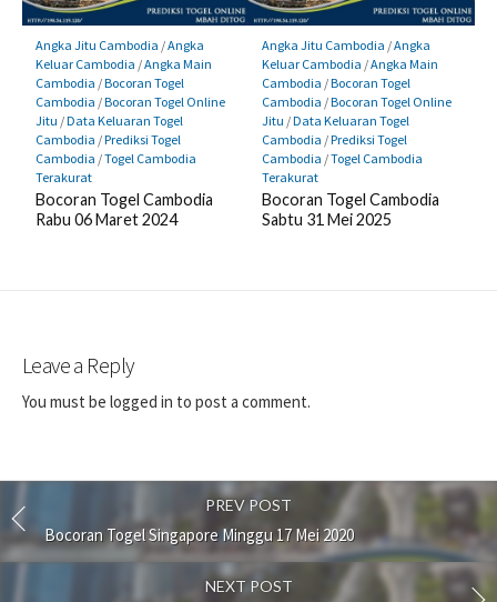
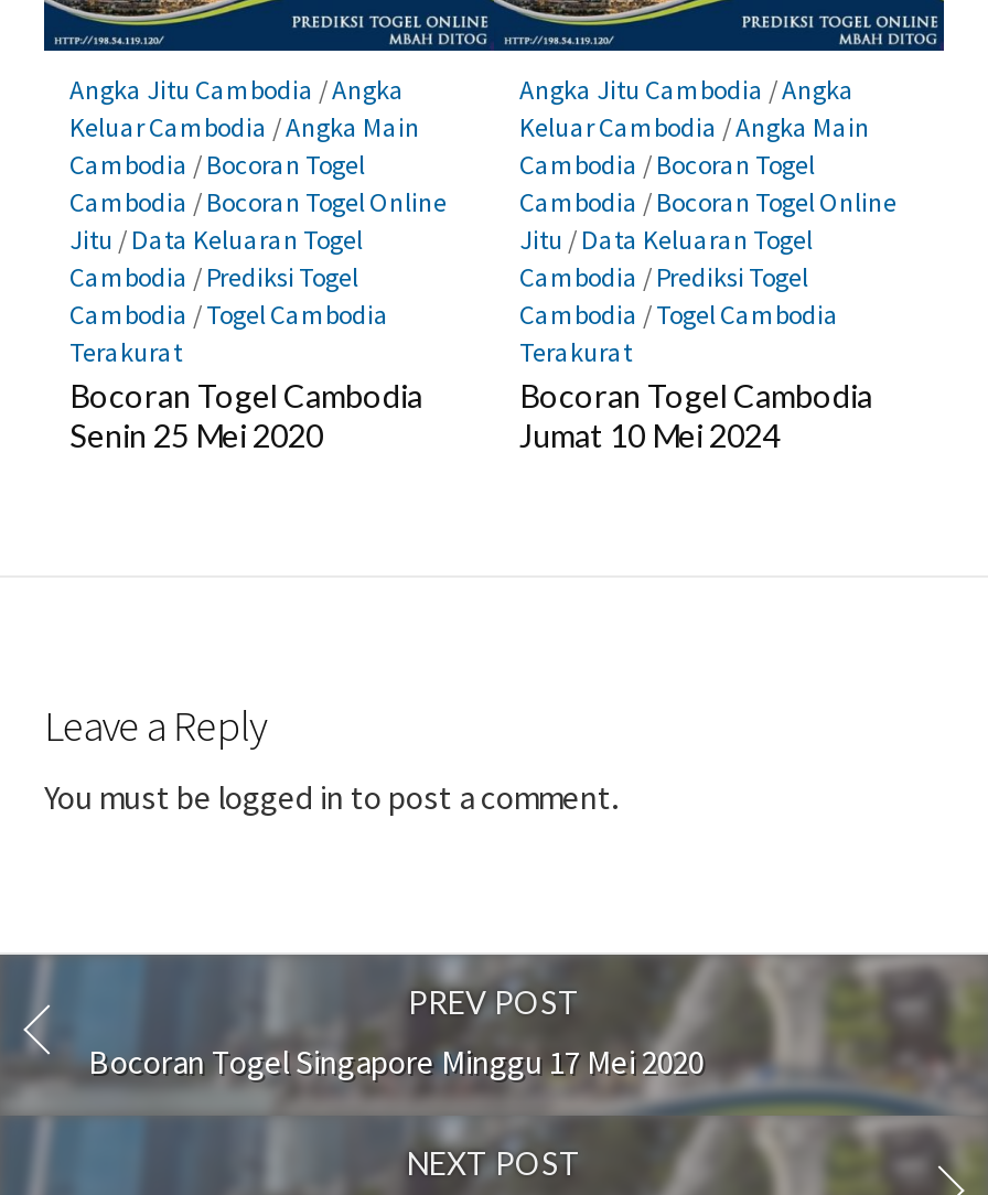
[35,210,177,228] Rabu 06 Maret 2024 -> [69,416,323,454] Senin 25 Mei 2020
[261,210,391,228] Sabtu 31 Mei 2025 -> [519,416,780,454] Jumat 10 Mei 2024

